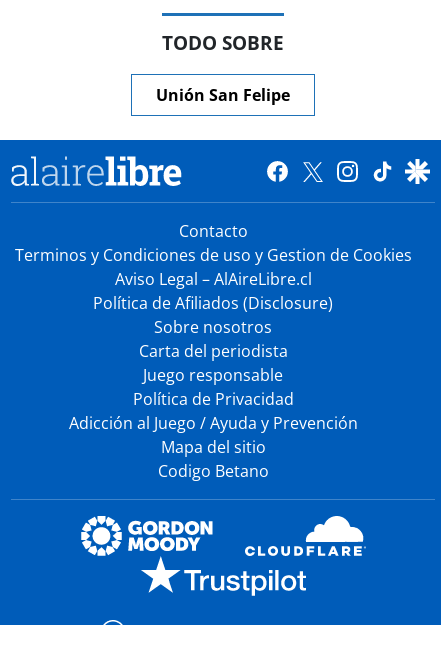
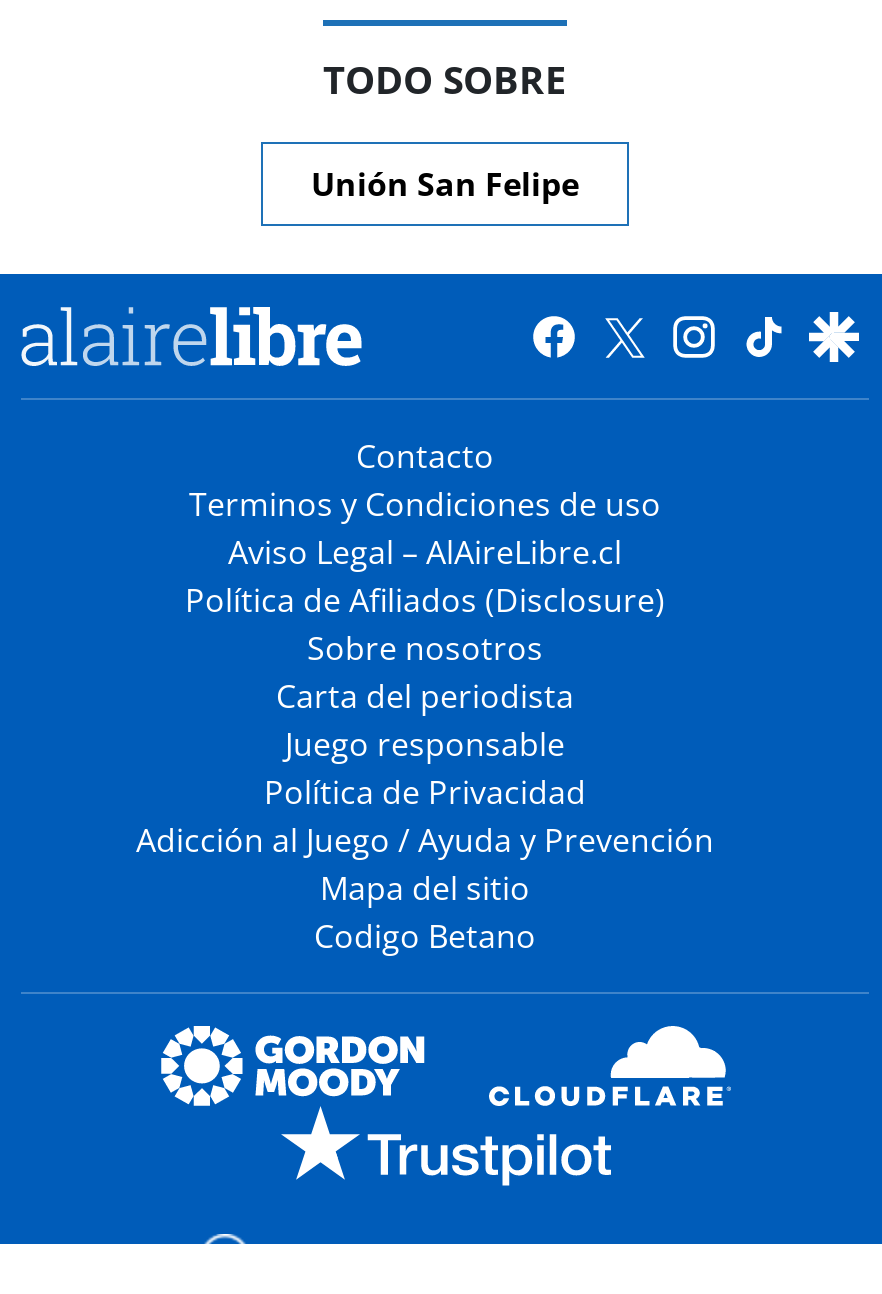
[14,244,411,266] Terminos y Condiciones de uso y Gestion de Cookies -> [189,482,661,526] Terminos y Condiciones de uso

